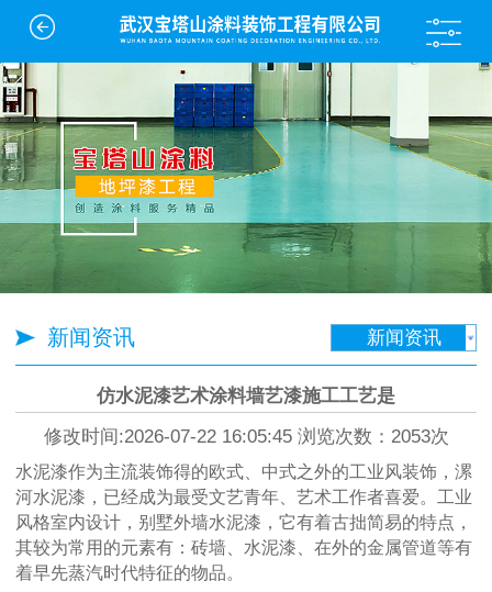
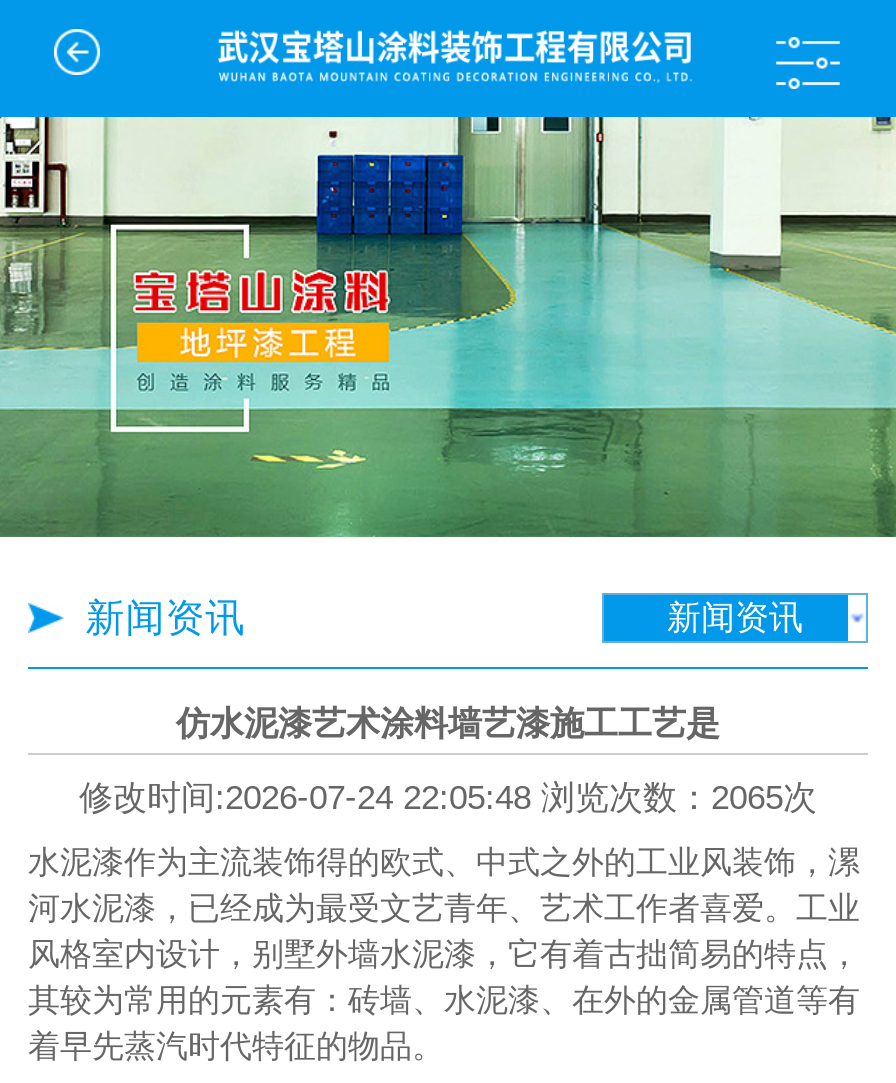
[43,426,449,447] 修改时间:2026-07-22 16:05:45 浏览次数：2053次 -> [79,778,817,816] 修改时间:2026-07-24 22:05:48 浏览次数：2065次

